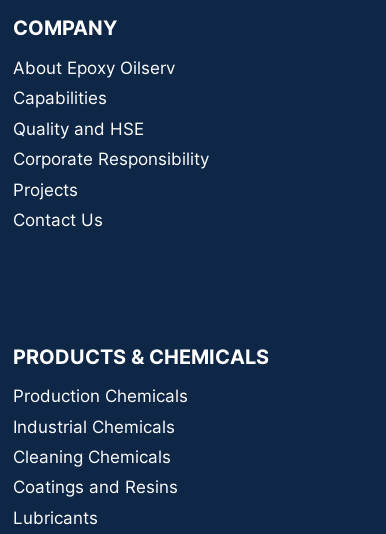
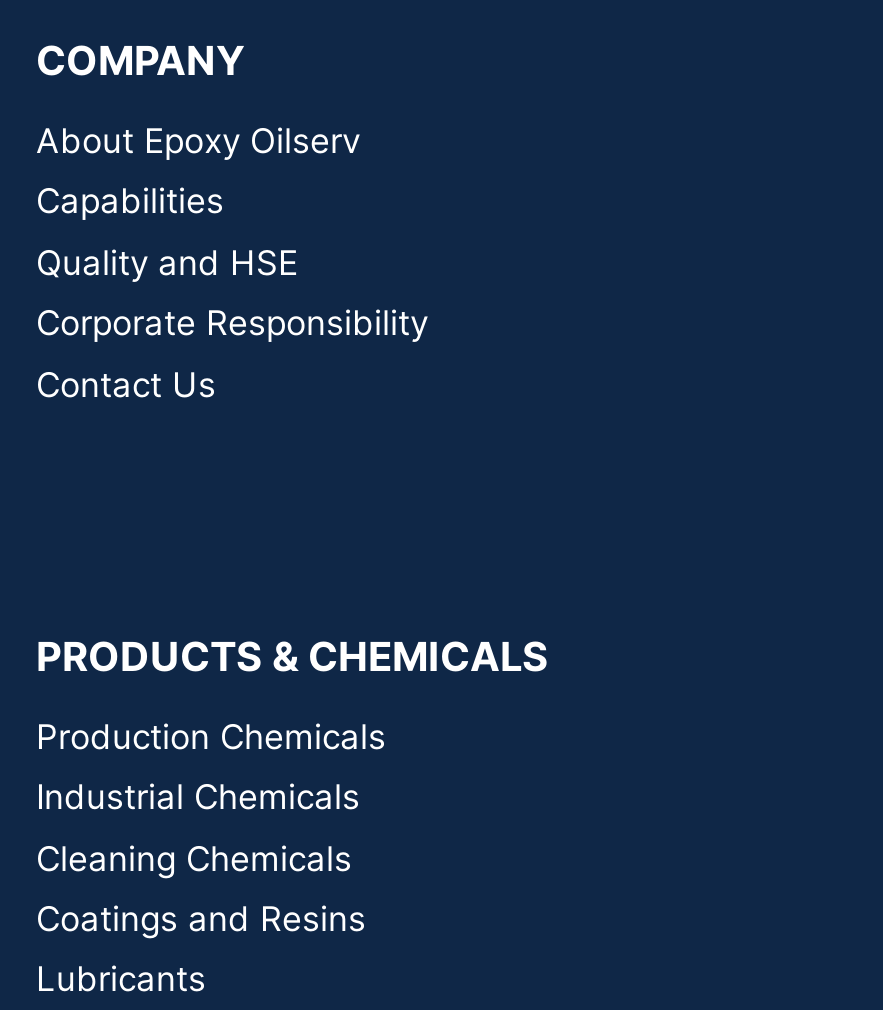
[13,180,78,200] Projects -> none

